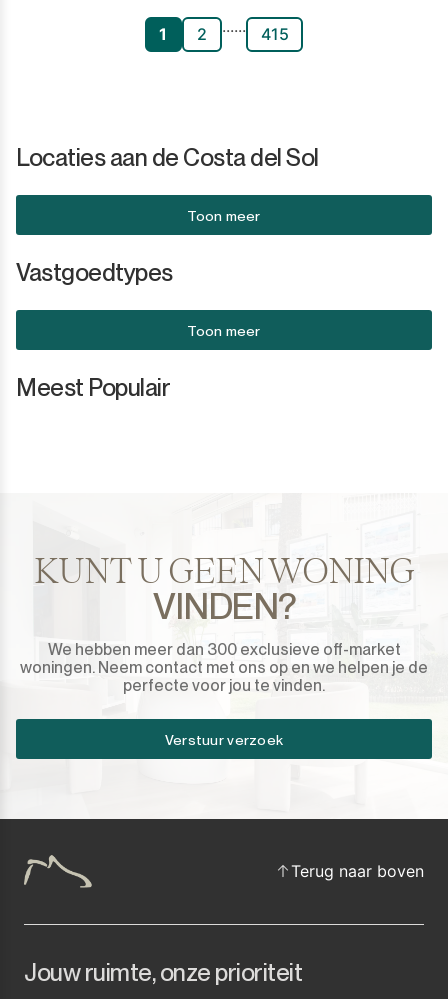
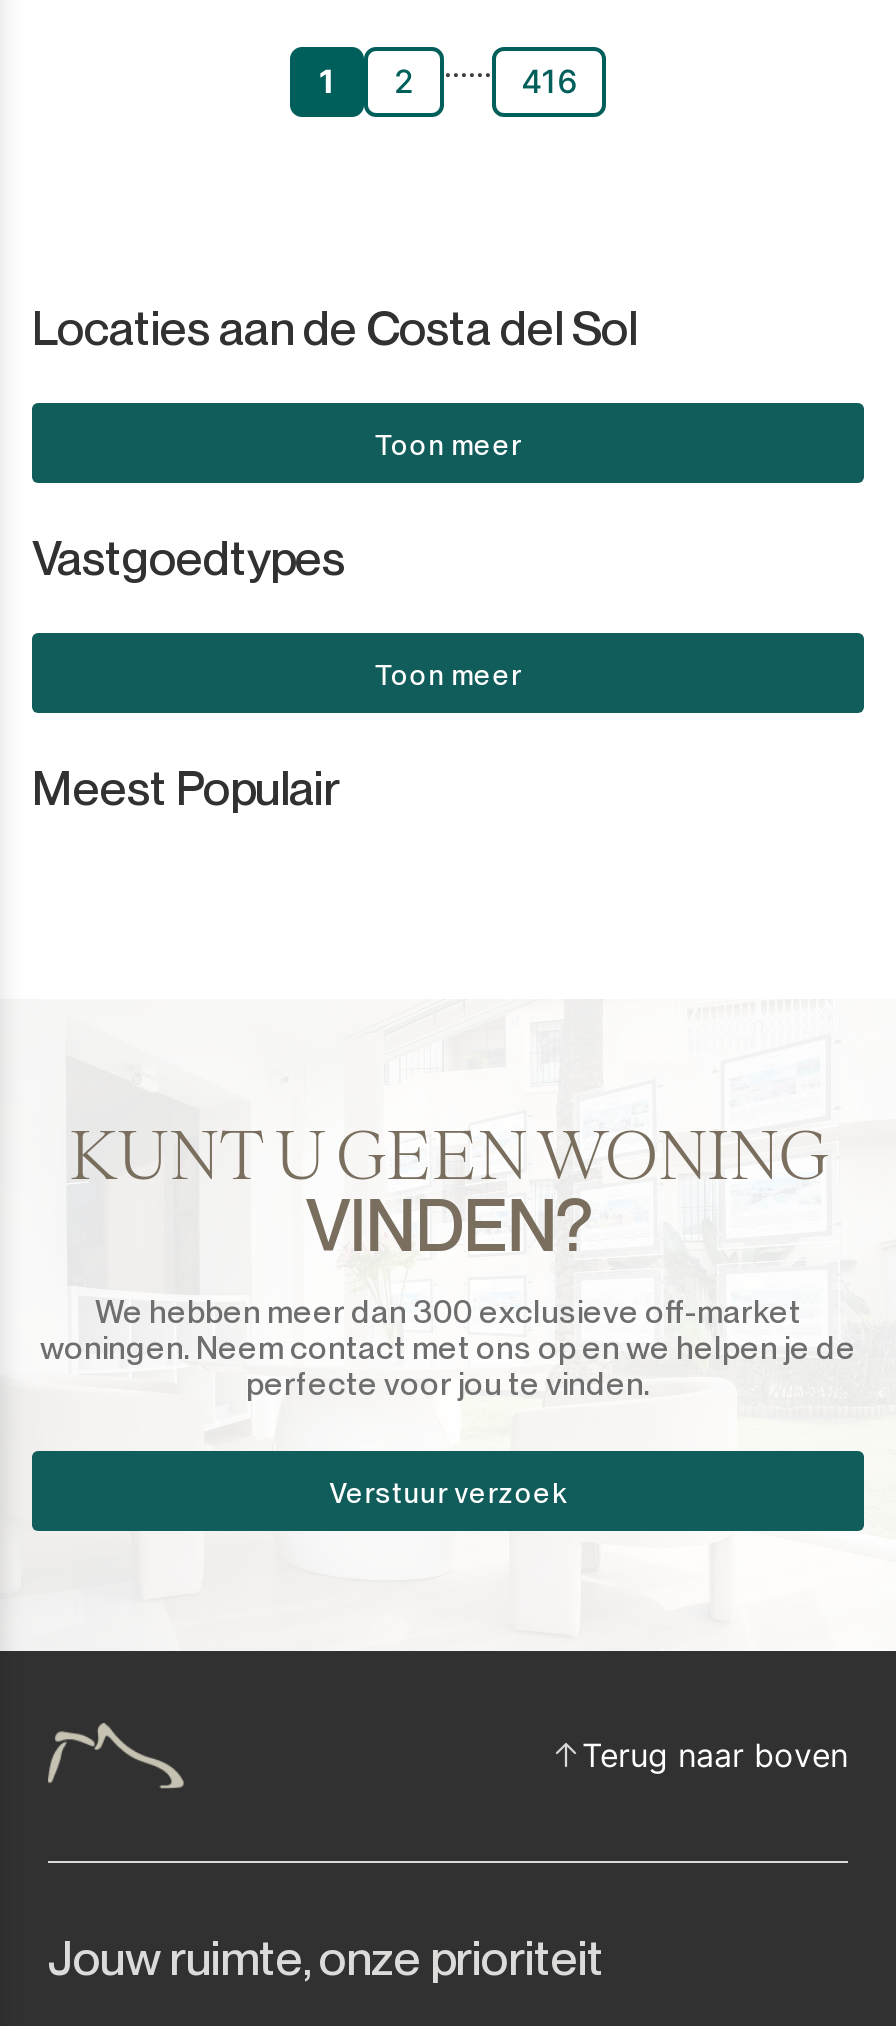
[261,24,289,44] 415 -> [521,62,577,102] 416

